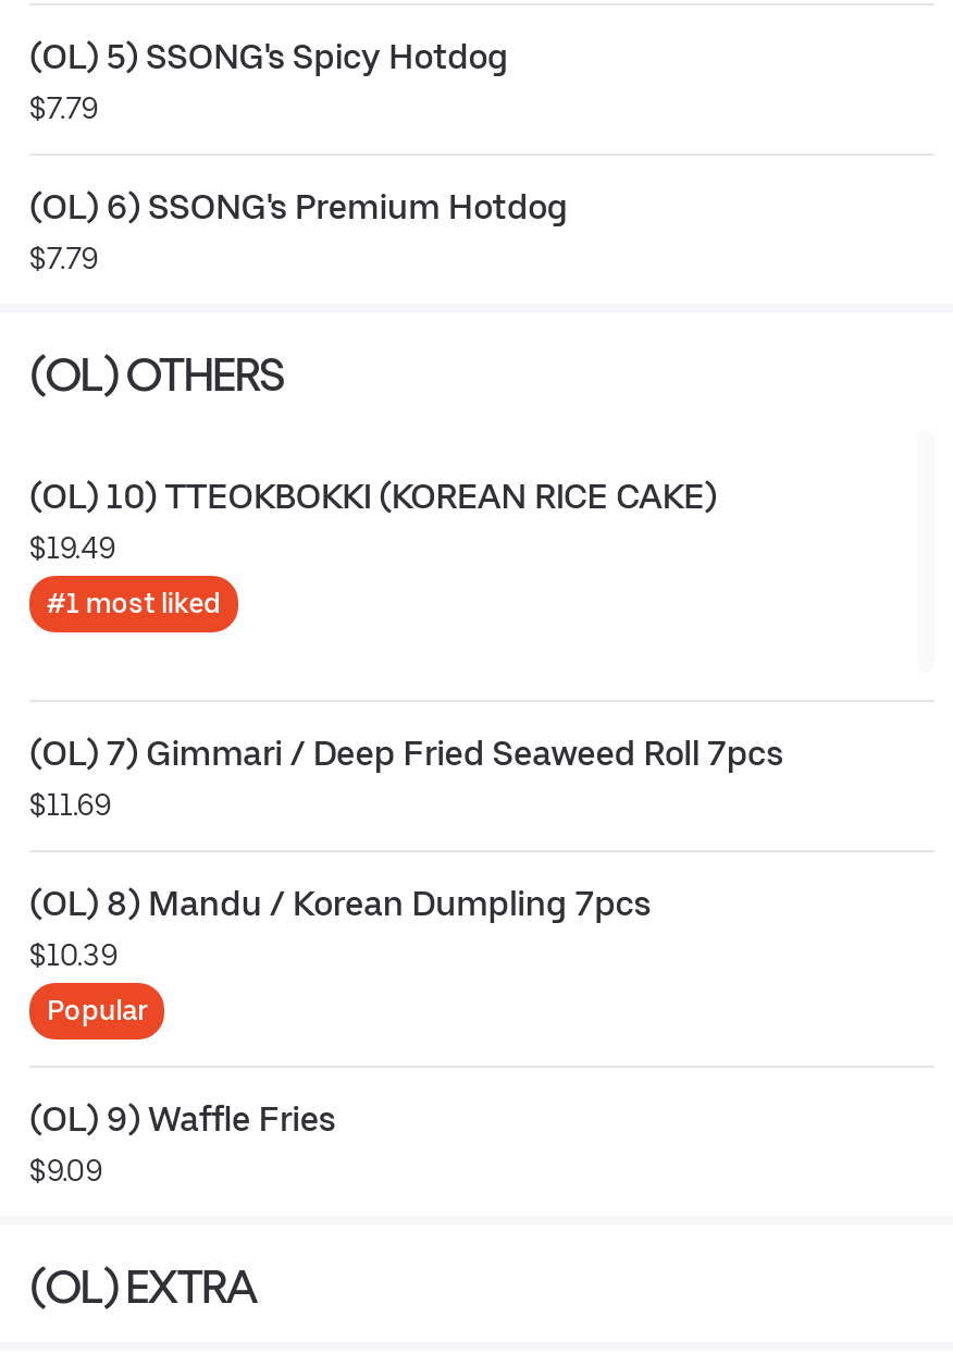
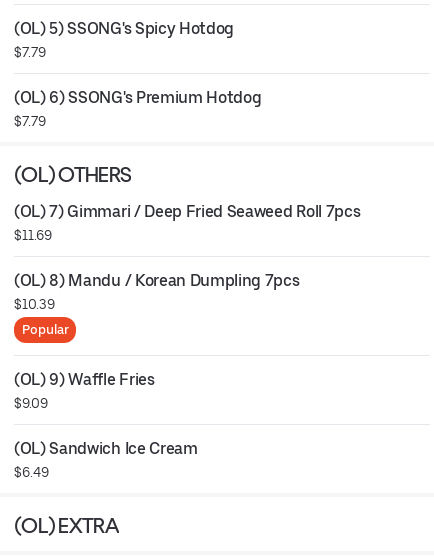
[29,475,716,619] (OL) 10) TTEOKBOKKI (KOREAN RICE CAKE) | $19.49 | #1 most liked -> none
moved [29,732,783,1187] -> [14,202,360,411]: (OL) 7) Gimmari / Deep Fried Seaweed Roll 7pcs | $11.69 | (OL) 8) Mandu / Korean Dumpling 7pcs | $10.39 | Popular | (OL) 9) Waffle Fries | $9.09
none -> [14,439,198,480] (OL) Sandwich Ice Cream | $6.49

